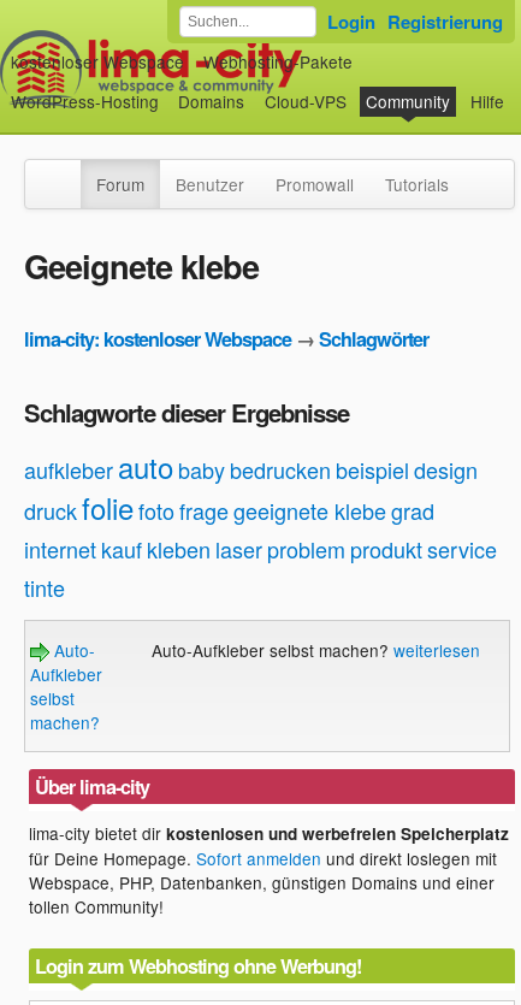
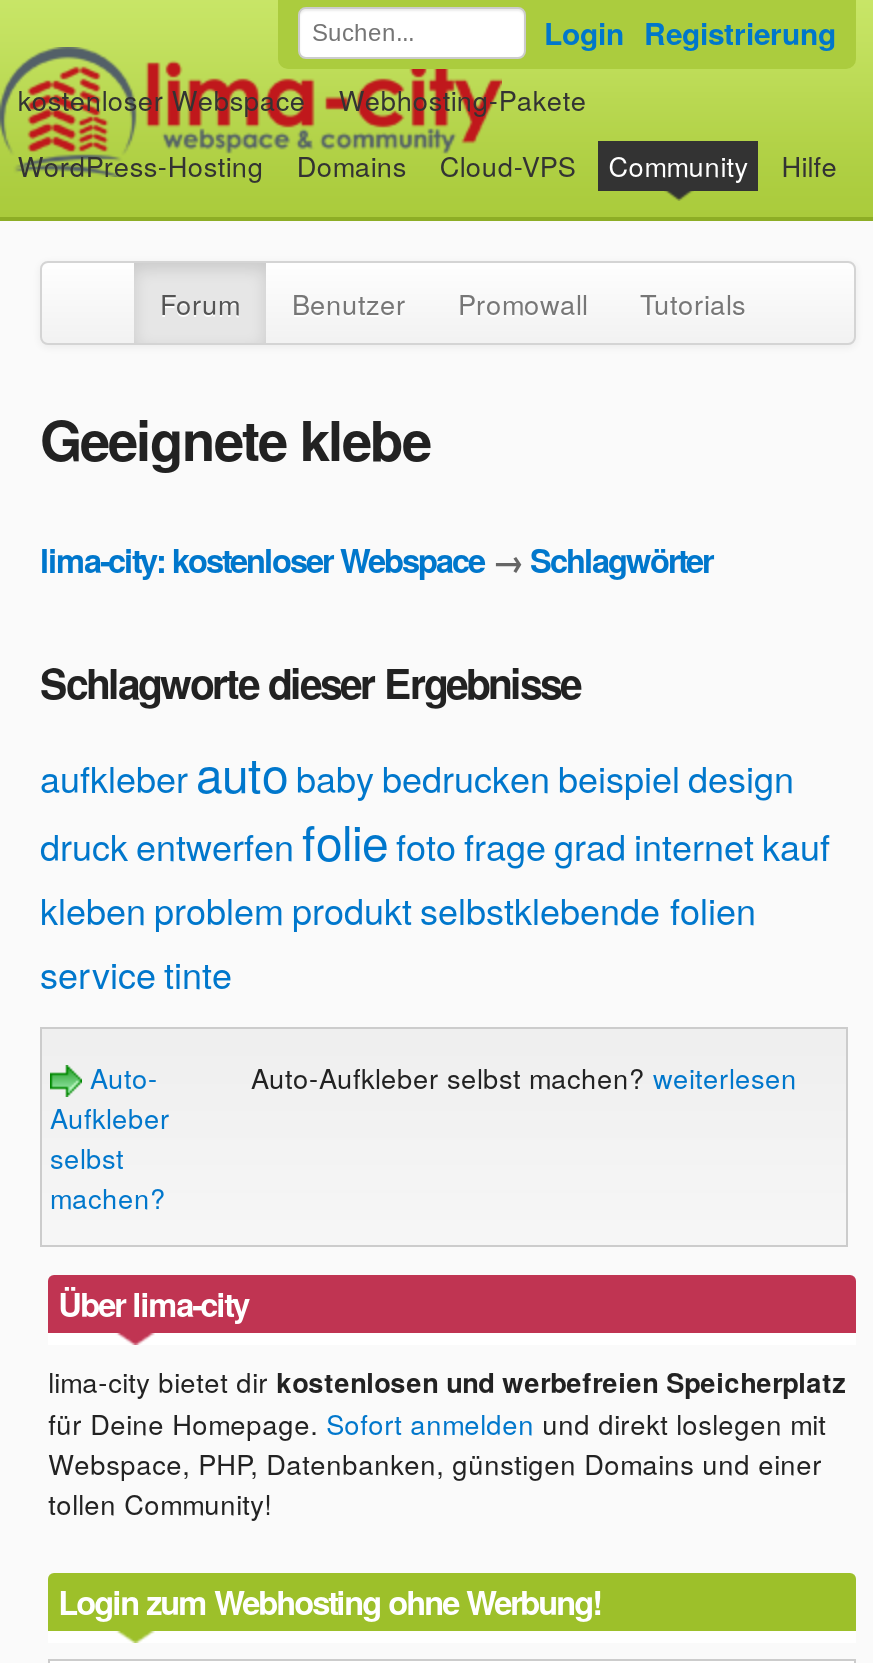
[24,486,497,603] druck folie foto frage geeignete klebe grad | internet kauf kleben laser problem produkt service | tinte -> [40,805,830,999] druck entwerfen folie foto frage grad internet kauf | kleben problem produkt selbstklebende folien | service tinte

